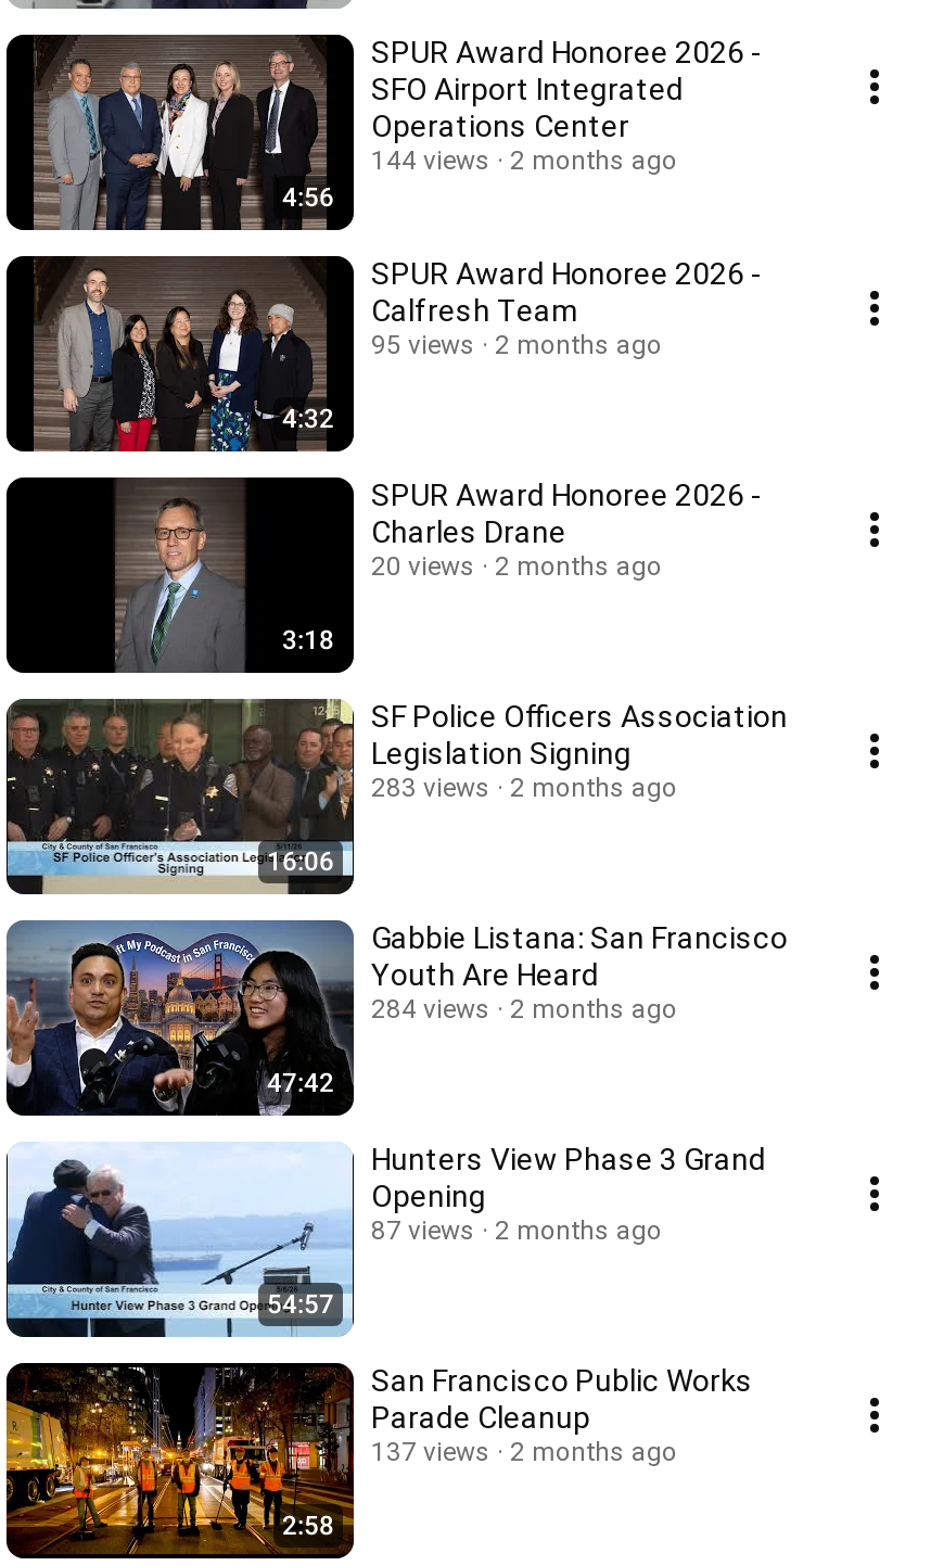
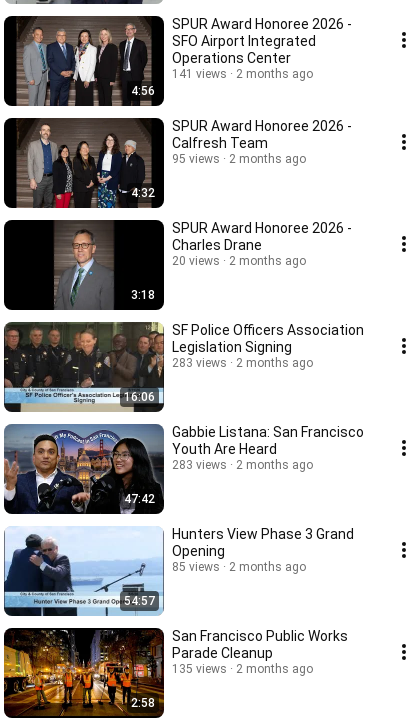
[371,145,677,176] 144 views 2 months ago -> [172,67,313,81] 141 views 2 months ago
[371,994,677,1024] 284 views 2 months ago -> [172,458,313,472] 283 views 2 months ago
[371,1215,662,1246] 87 views 2 months ago -> [172,560,306,574] 85 views 2 months ago
[371,1437,677,1467] 137 views 2 months ago -> [172,662,313,676] 135 views 2 months ago

